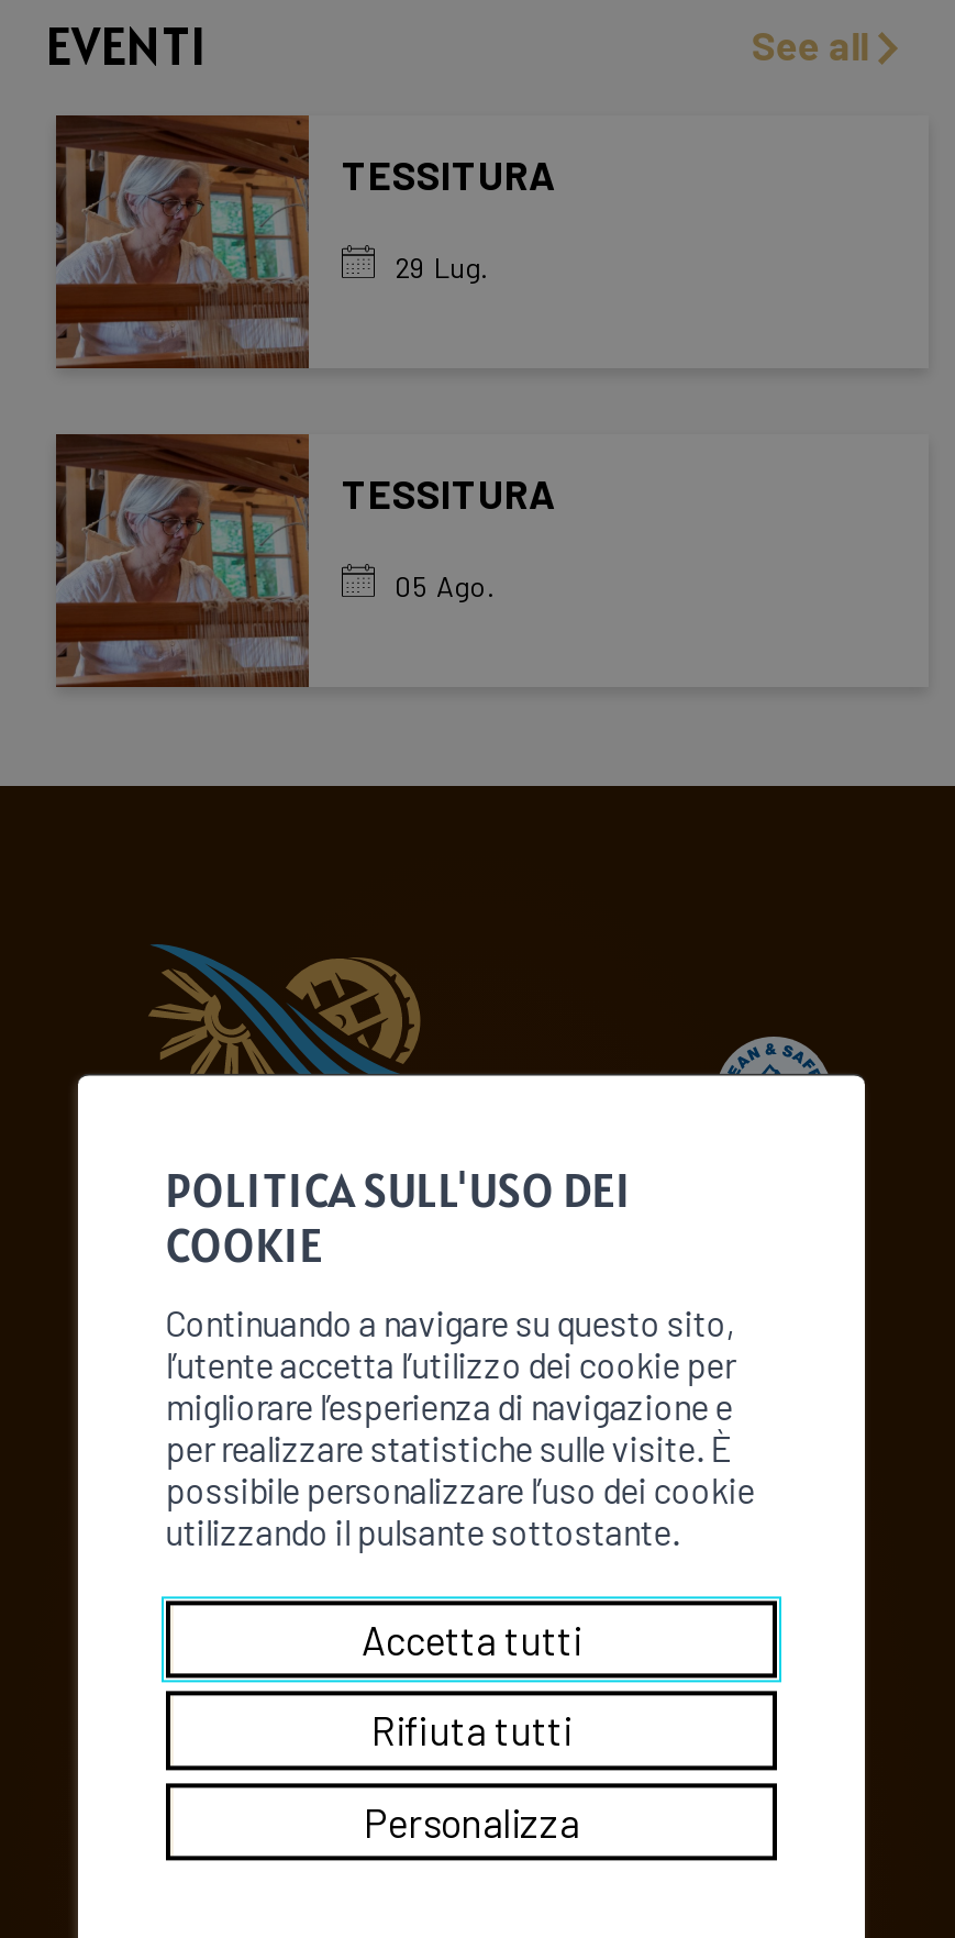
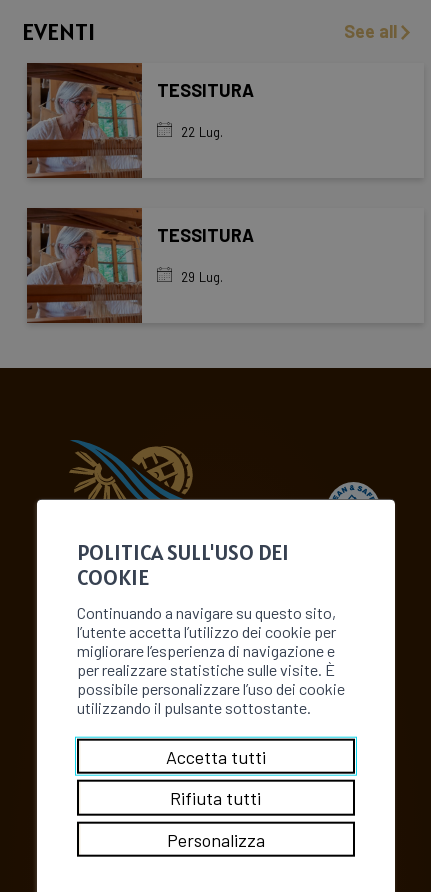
[395,250,487,285] 29 Lug. -> [181,124,223,140] 22 Lug.
[395,568,493,603] 05 Ago. -> [181,269,223,285] 29 Lug.

